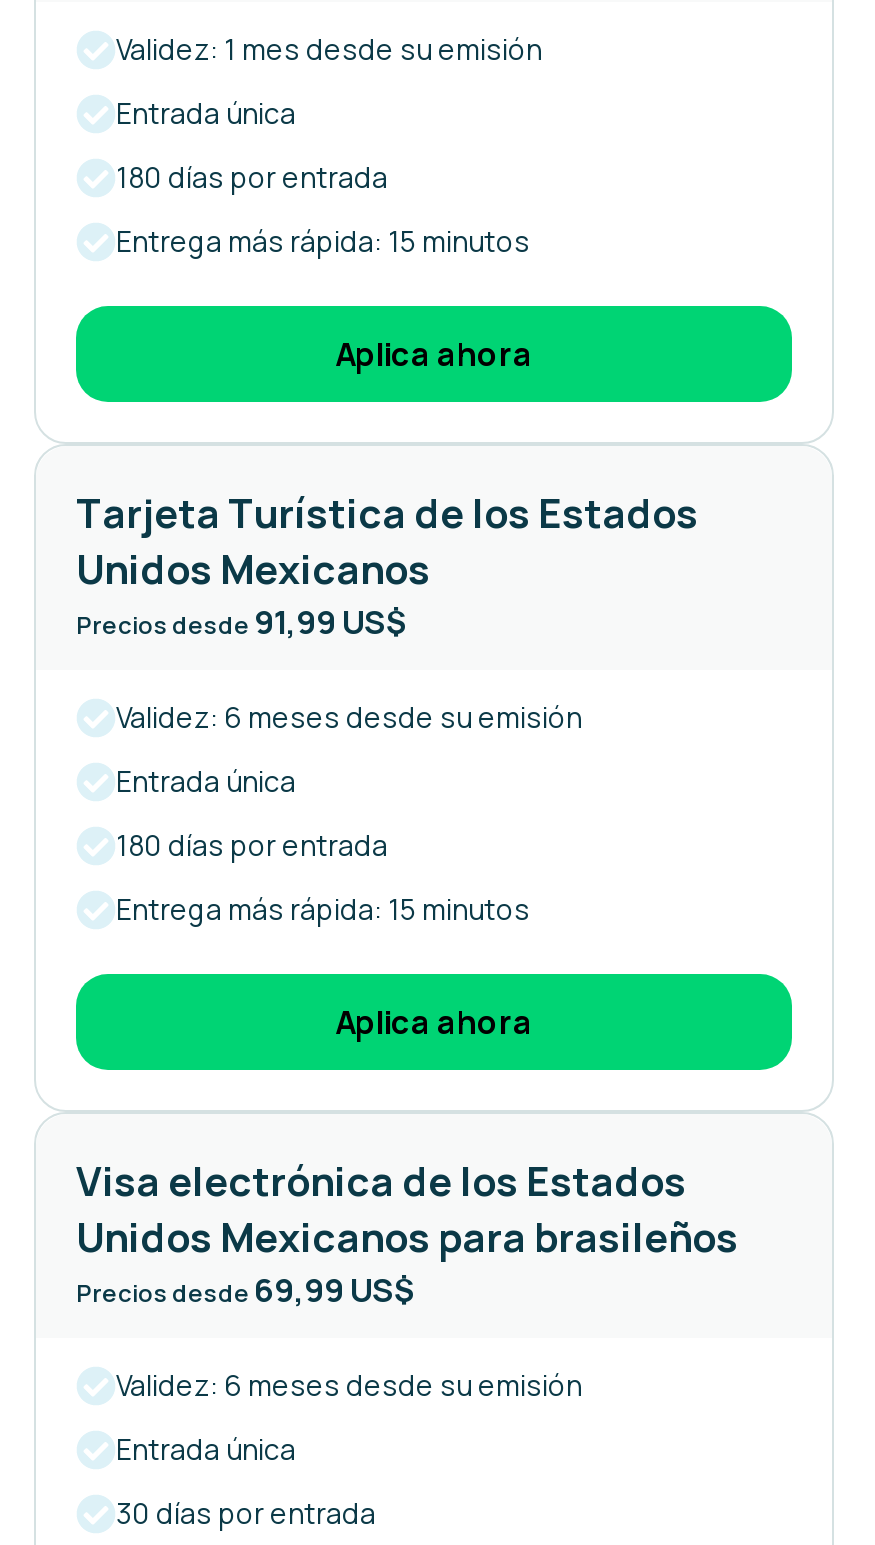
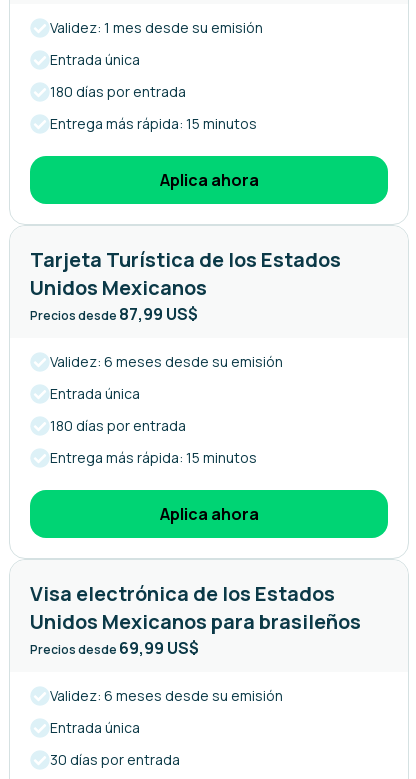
[76,601,406,645] Precios desde 91,99 US$ -> [30,303,198,325] Precios desde 87,99 US$

